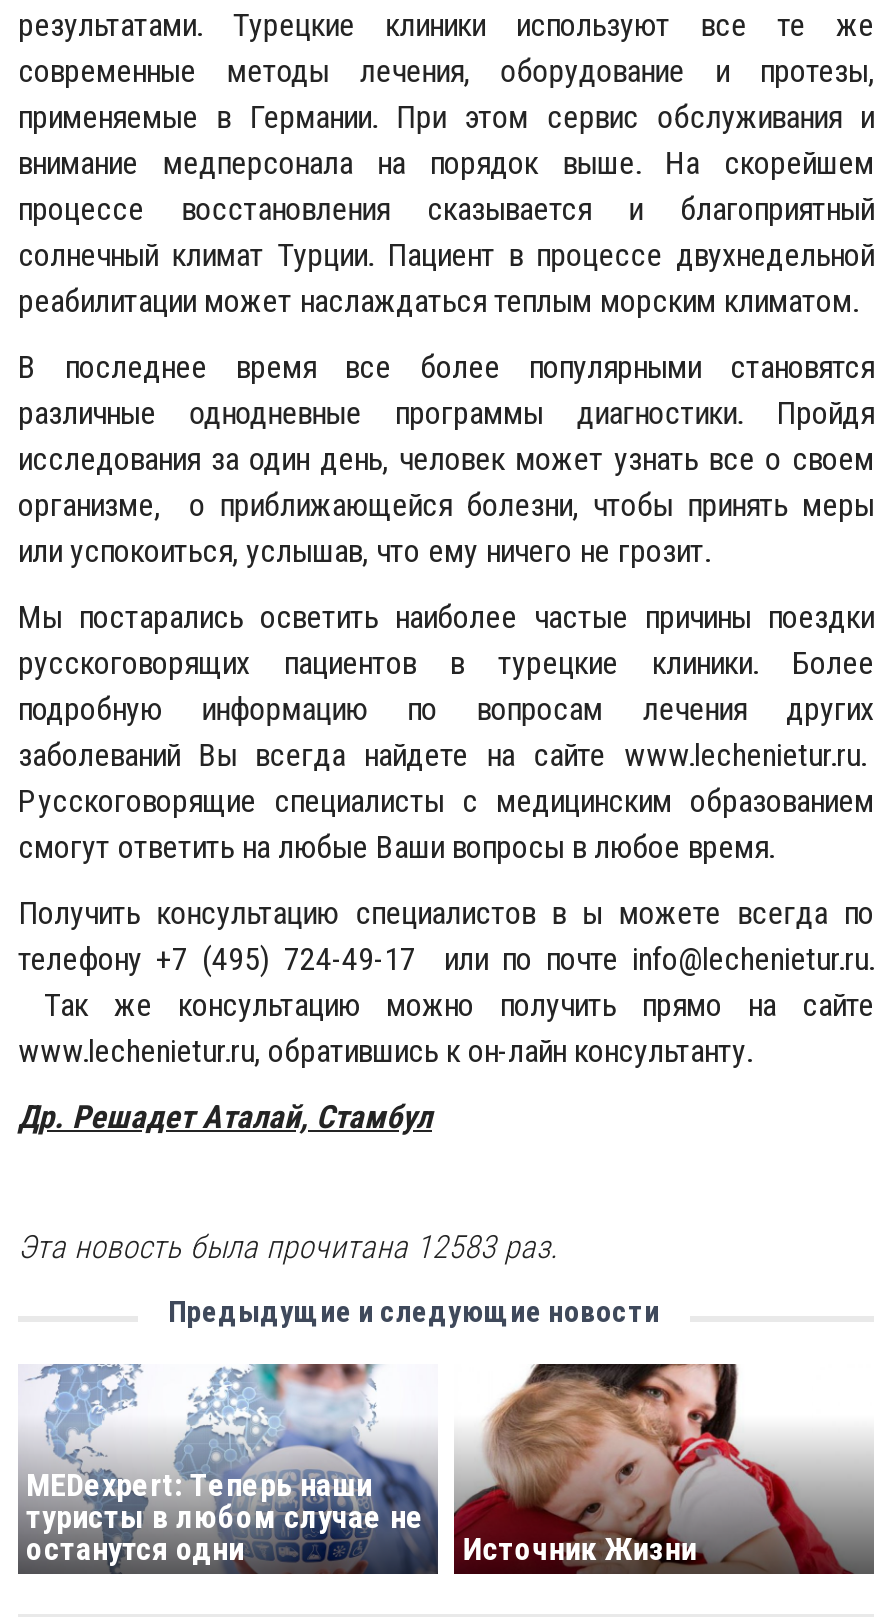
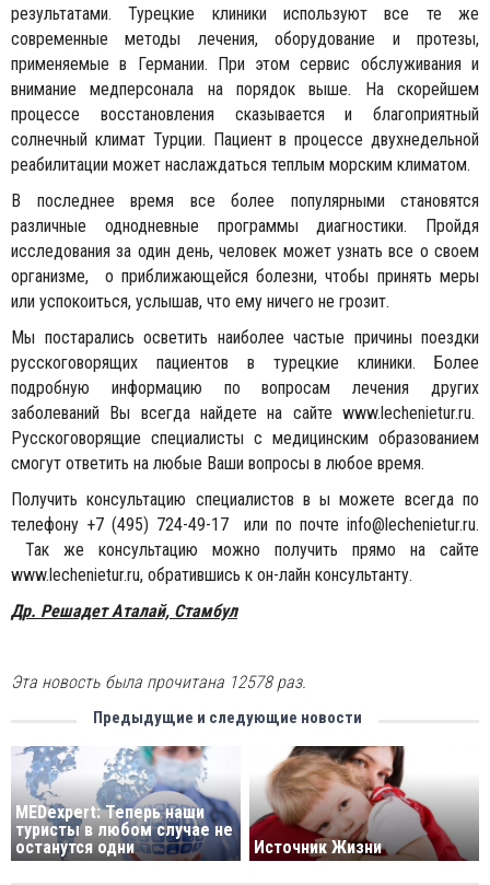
[18,1228,558,1266] Эта новость была прочитана 12583 раз. -> [11,672,306,692] Эта новость была прочитана 12578 раз.

